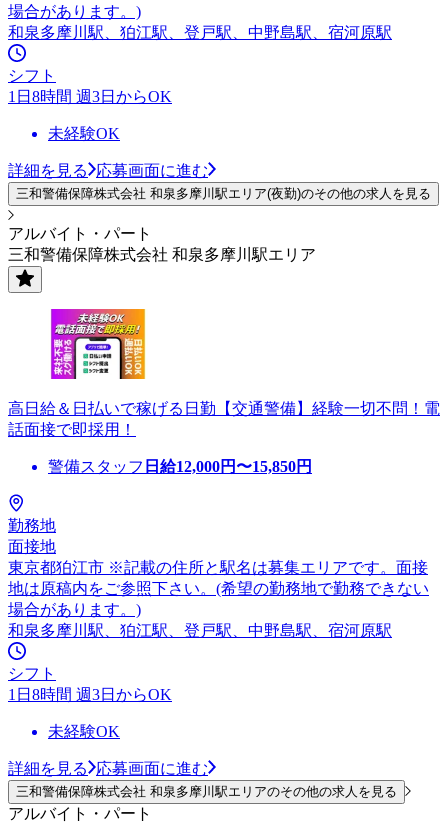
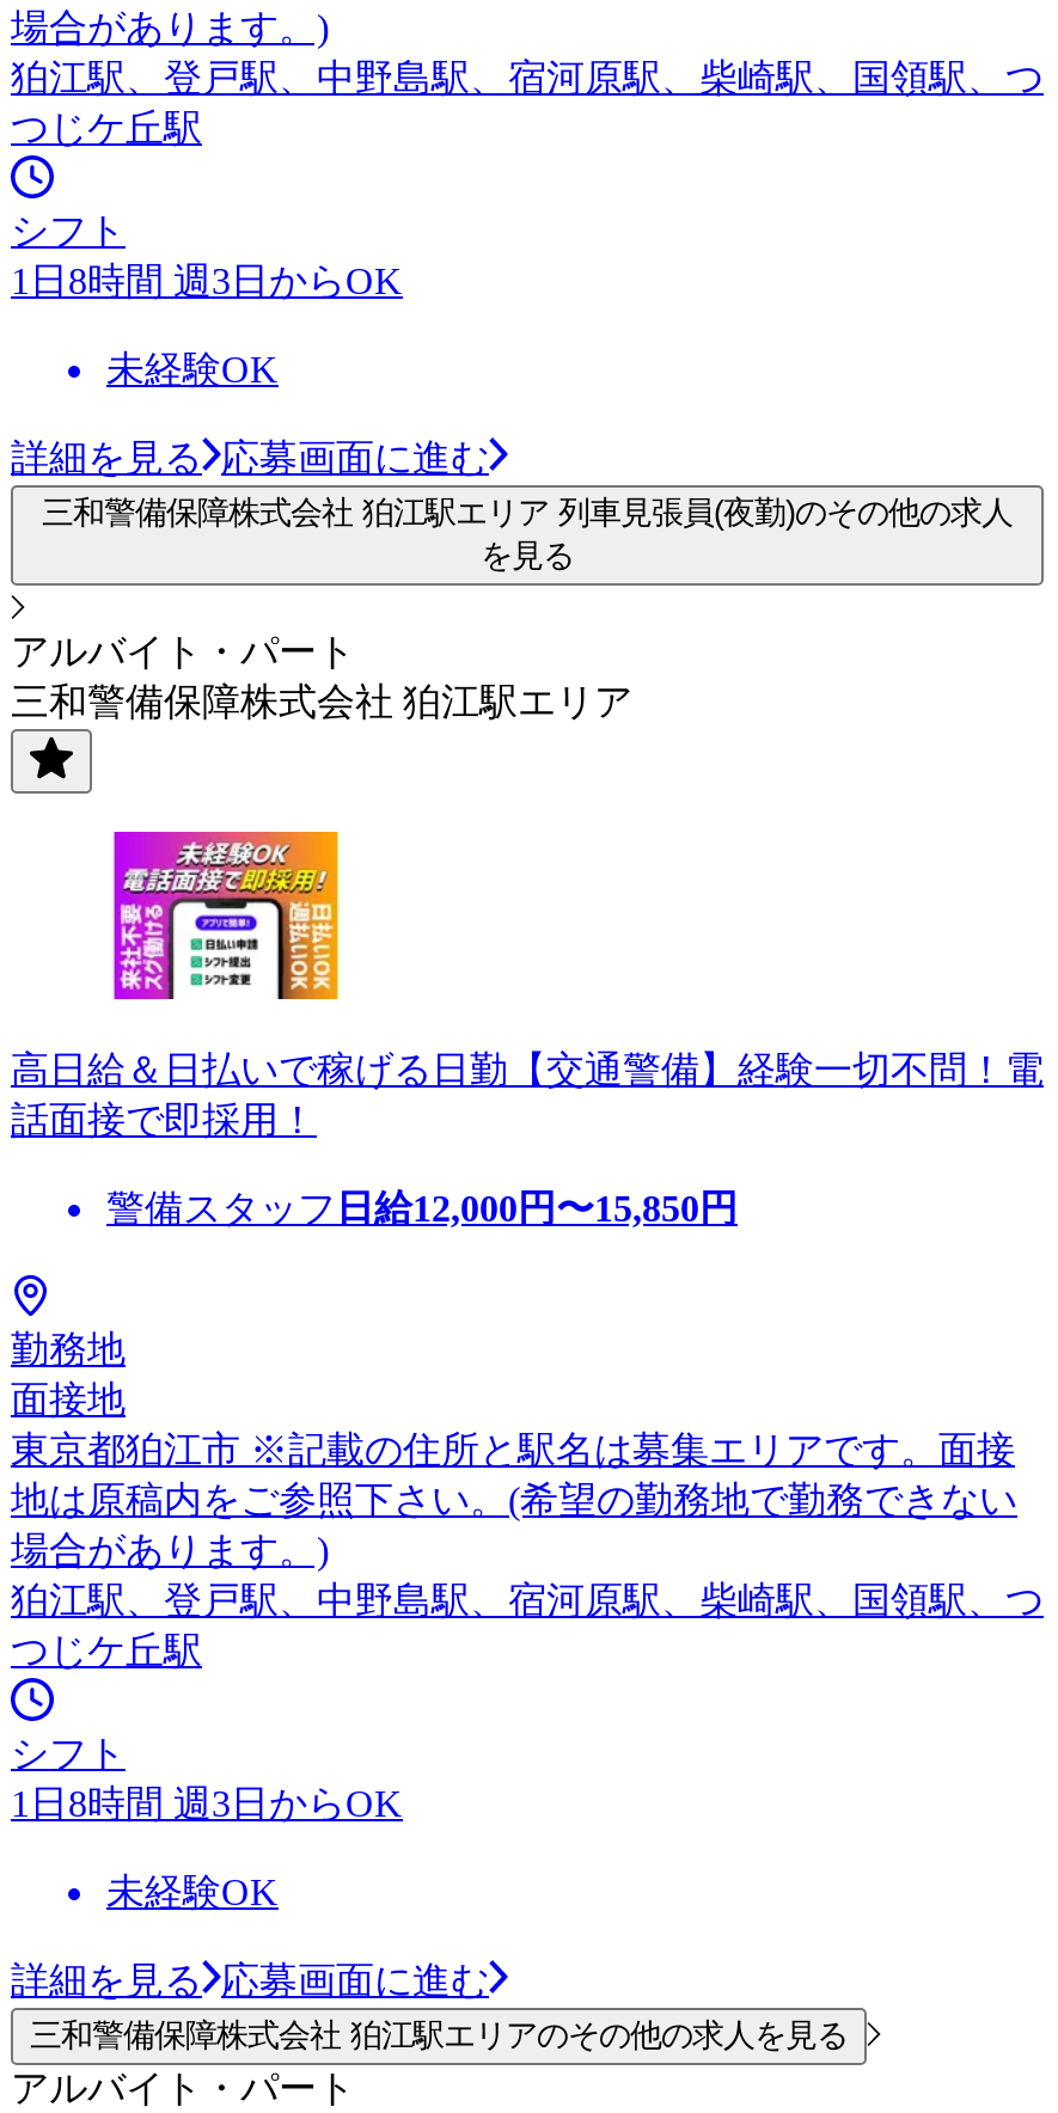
[8,24,392,41] 和泉多摩川駅、狛江駅、登戸駅、中野島駅、宿河原駅 -> [11,57,1044,148] 狛江駅、登戸駅、中野島駅、宿河原駅、柴崎駅、国領駅、つ | つじケ丘駅
[16,186,431,201] 三和警備保障株式会社 和泉多摩川駅エリア(夜勤)のその他の求人を見る -> [42,495,1013,573] 三和警備保障株式会社 狛江駅エリア 列車見張員(夜勤)のその他の求人 | を見る
[8,246,316,263] 三和警備保障株式会社 和泉多摩川駅エリア -> [11,681,632,722] 三和警備保障株式会社 狛江駅エリア
[8,622,392,639] 和泉多摩川駅、狛江駅、登戸駅、中野島駅、宿河原駅 -> [11,1580,1044,1671] 狛江駅、登戸駅、中野島駅、宿河原駅、柴崎駅、国領駅、つ | つじケ丘駅
[16,784,397,799] 三和警備保障株式会社 和泉多摩川駅エリアのその他の求人を見る -> [30,2017,848,2053] 三和警備保障株式会社 狛江駅エリアのその他の求人を見る

